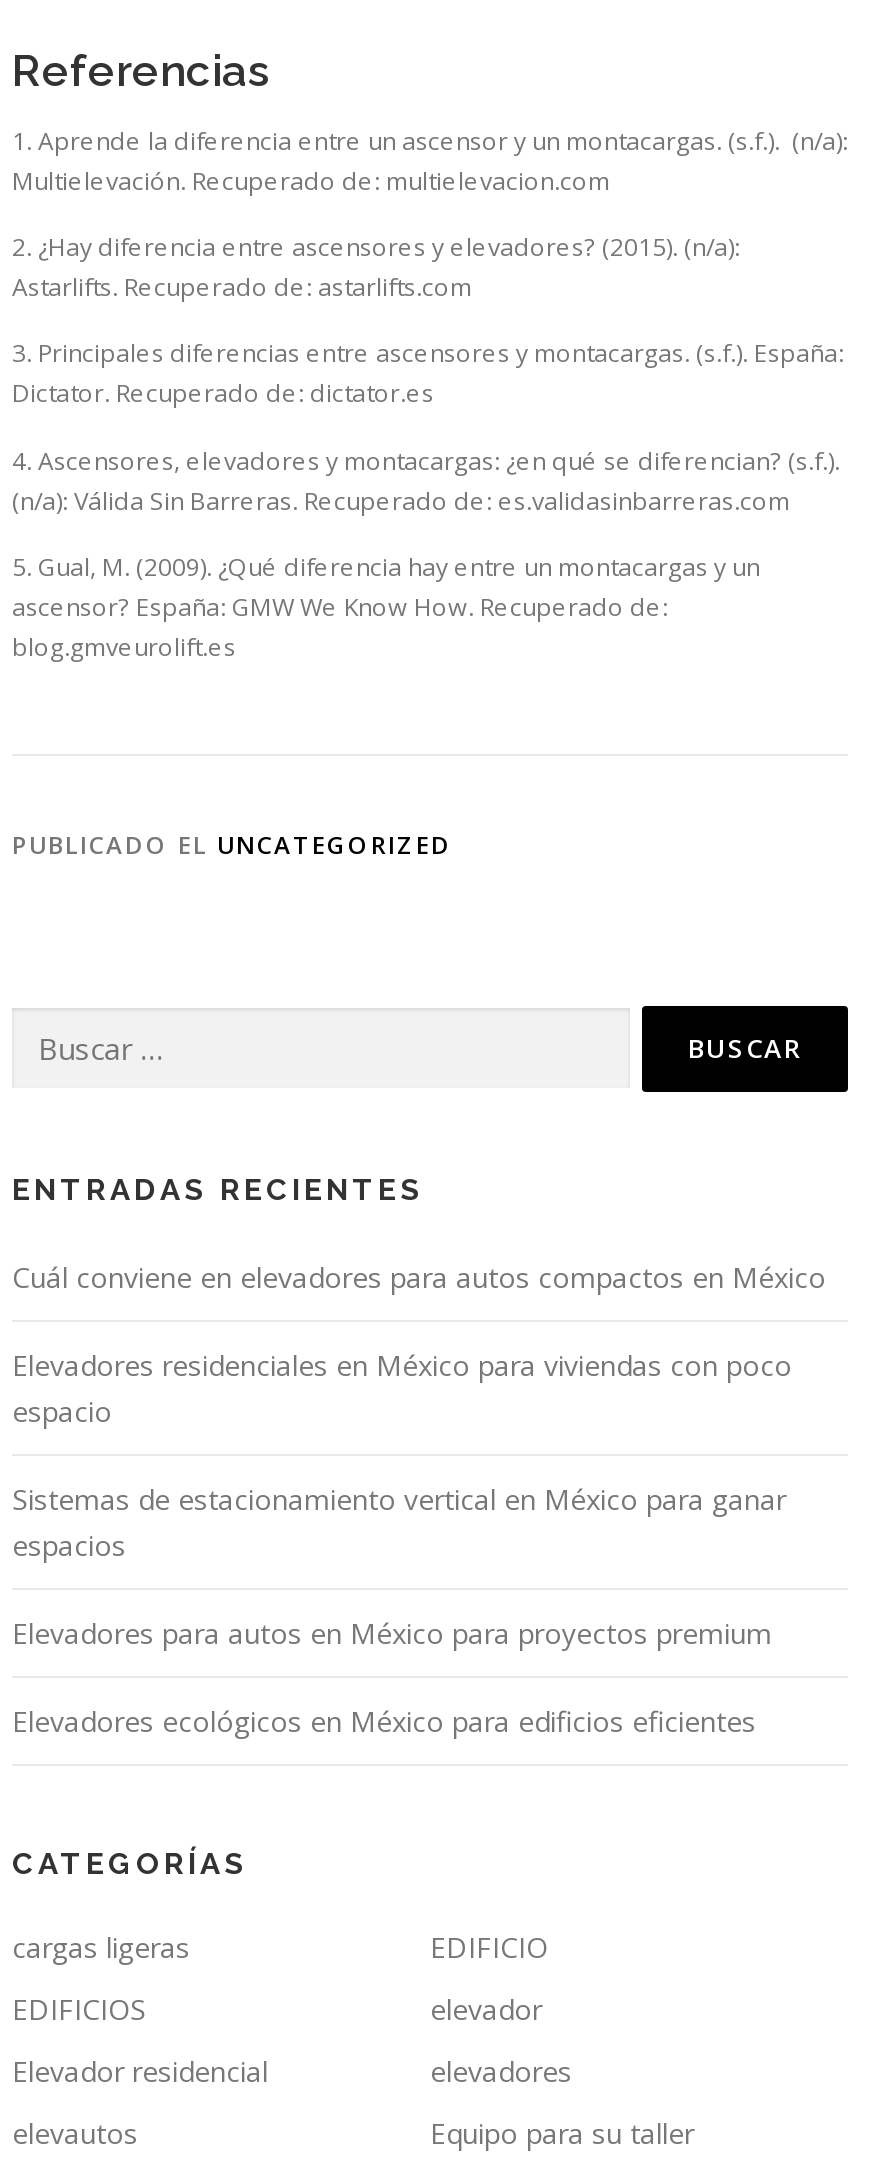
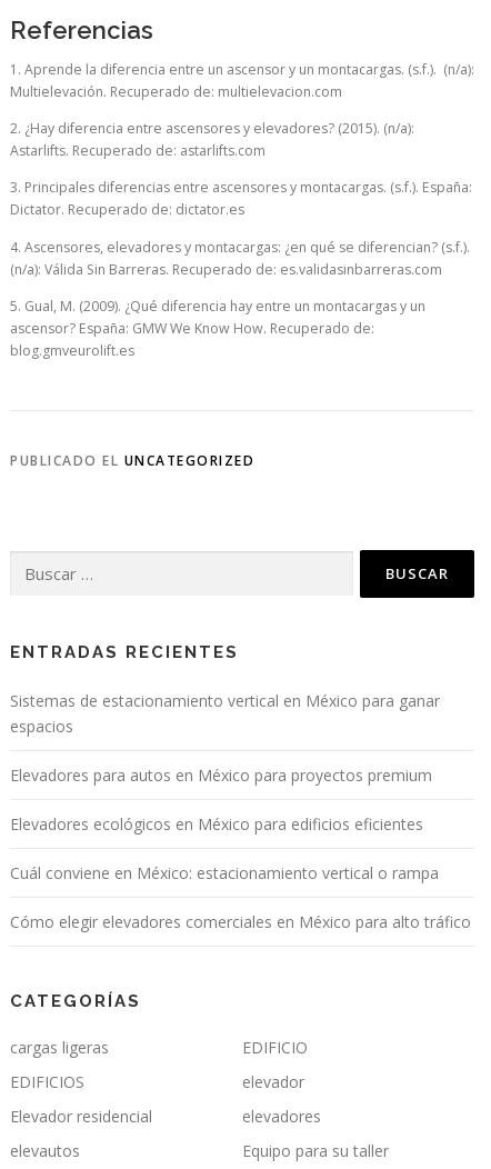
[12,1258,826,1430] Cuál conviene en elevadores para autos compactos en México | Elevadores residenciales en México para viviendas con poco | espacio -> none
moved [12,1480,786,1740] -> [10,690,440,834]: Sistemas de estacionamiento vertical en México para ganar | espacios | Elevadores para autos en México para proyectos premium | Elevadores ecológicos en México para edificios eficientes
none -> [10,862,471,932] Cuál conviene en México: estacionamiento vertical o rampa | Cómo elegir elevadores comerciales en México para alto tráfico

